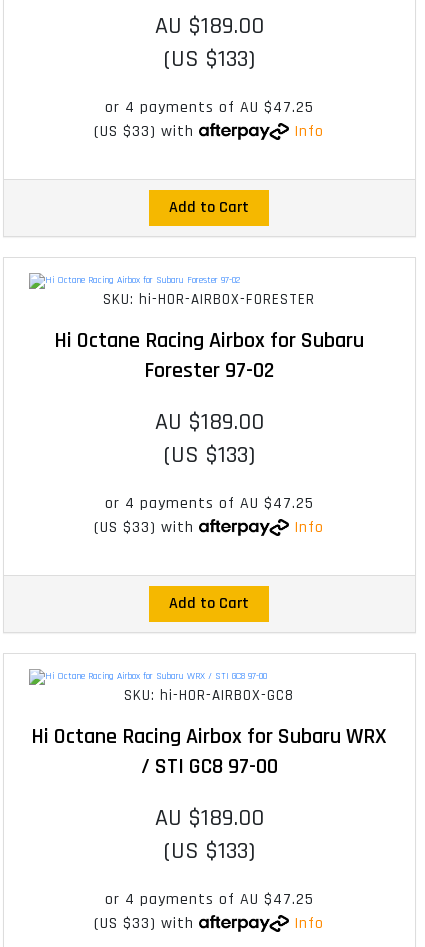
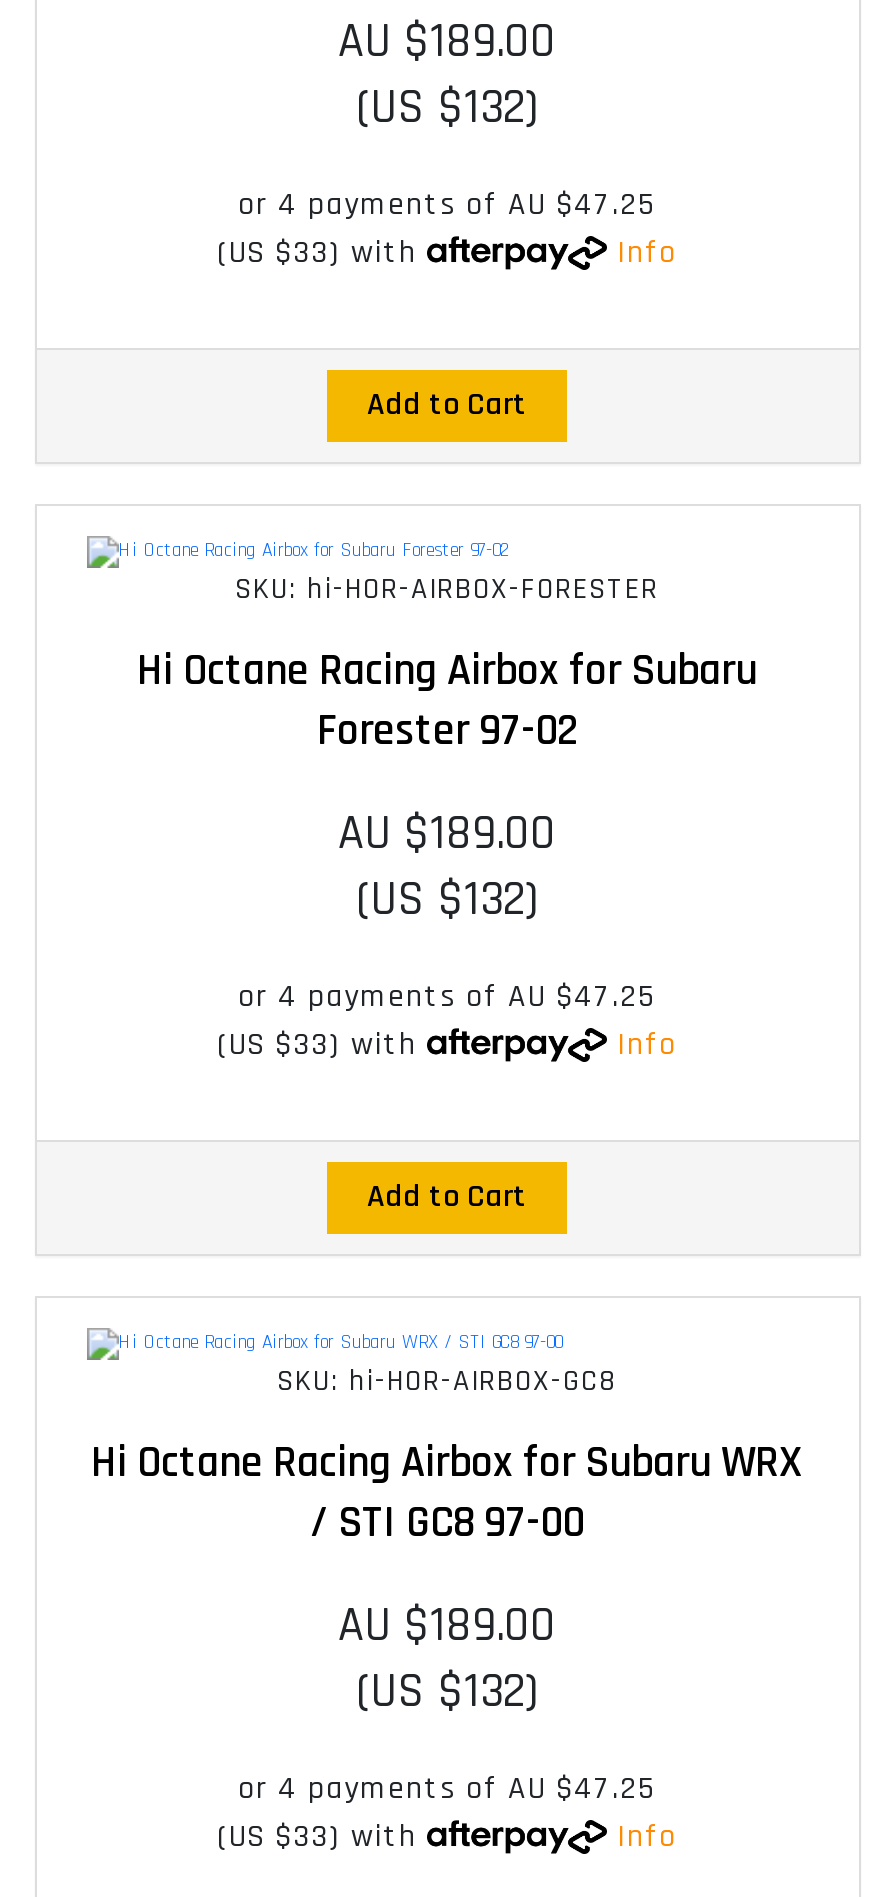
[163,43,254,73] (US $133) -> [356,77,538,137] (US $132)
[163,439,254,469] (US $133) -> [356,869,538,929] (US $132)
[163,835,254,865] (US $133) -> [356,1661,538,1721] (US $132)

